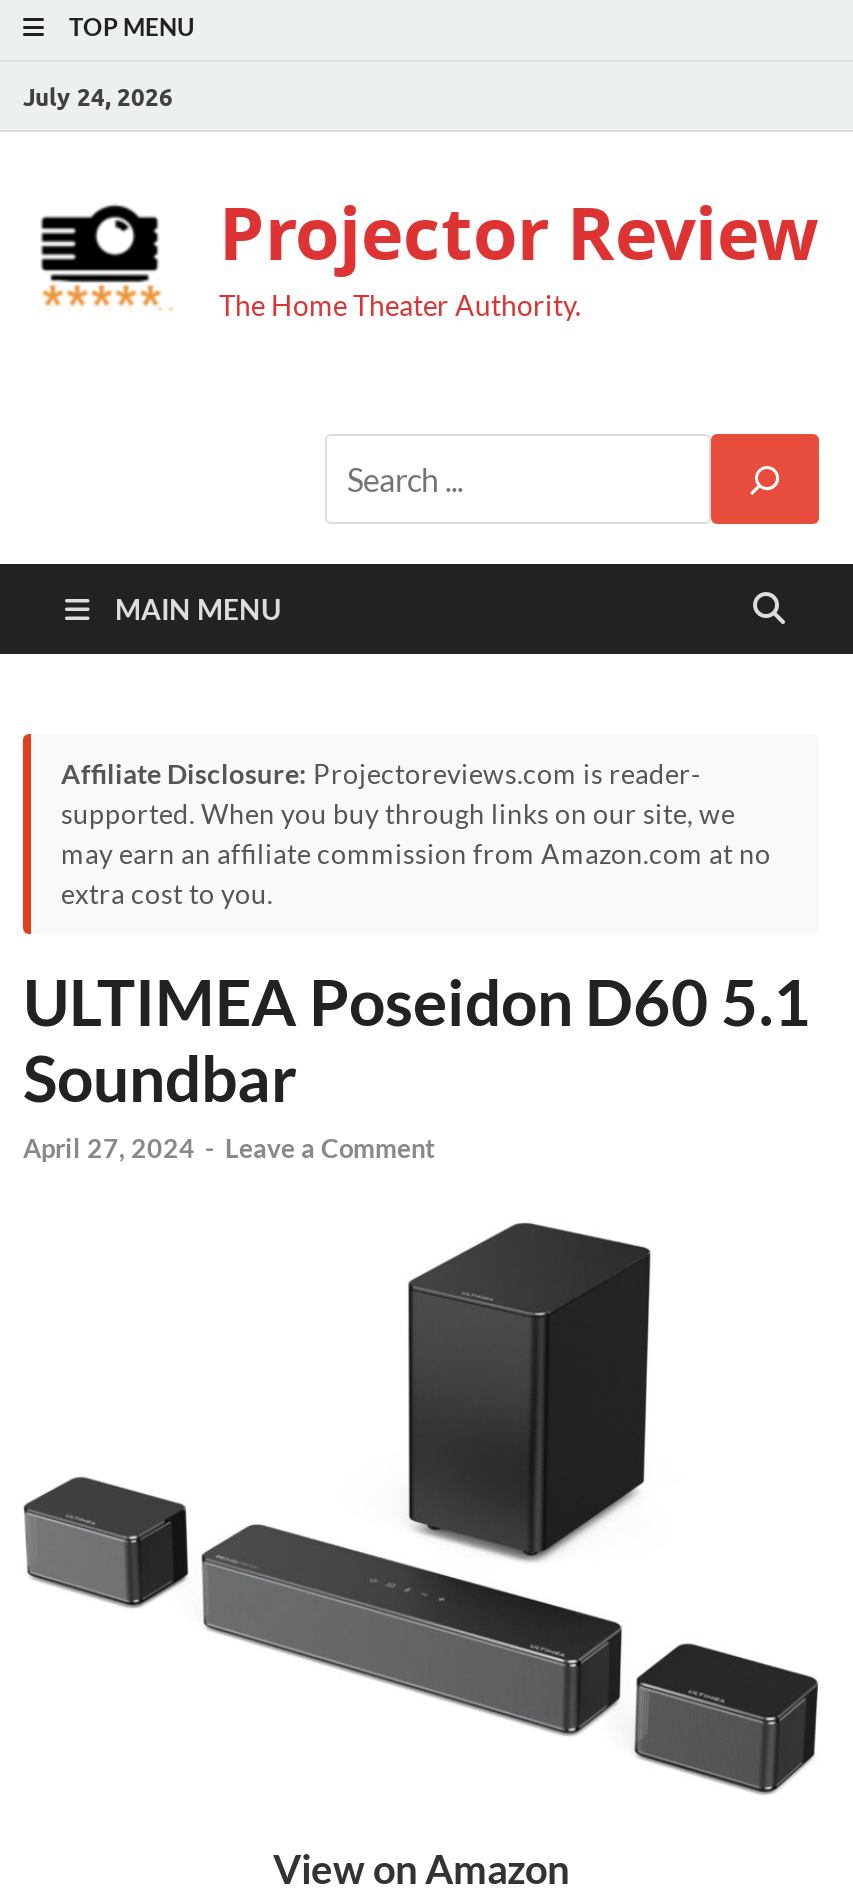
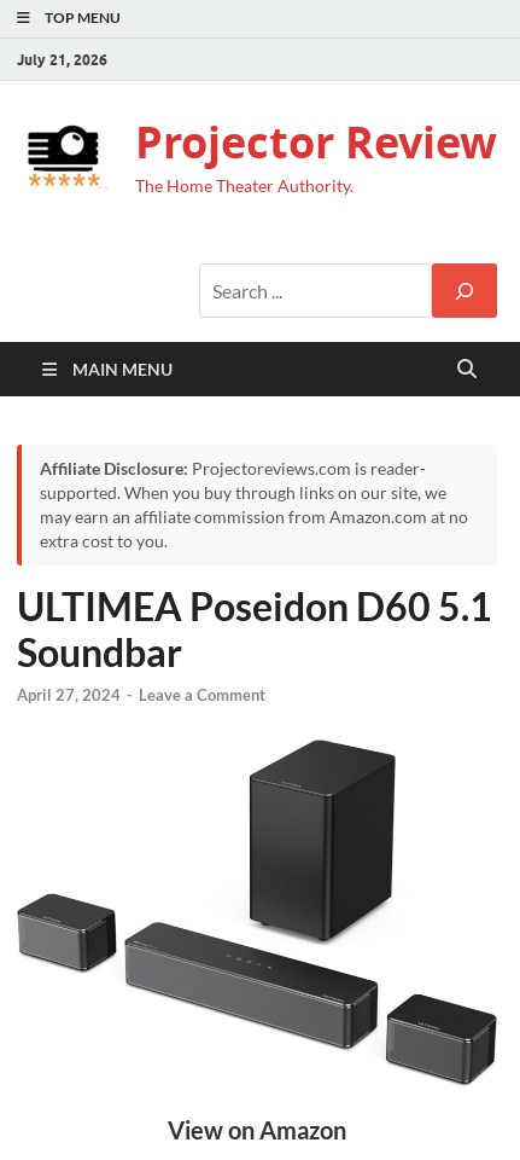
[23,81,173,111] July 24, 2026 -> [17,50,107,68] July 21, 2026

